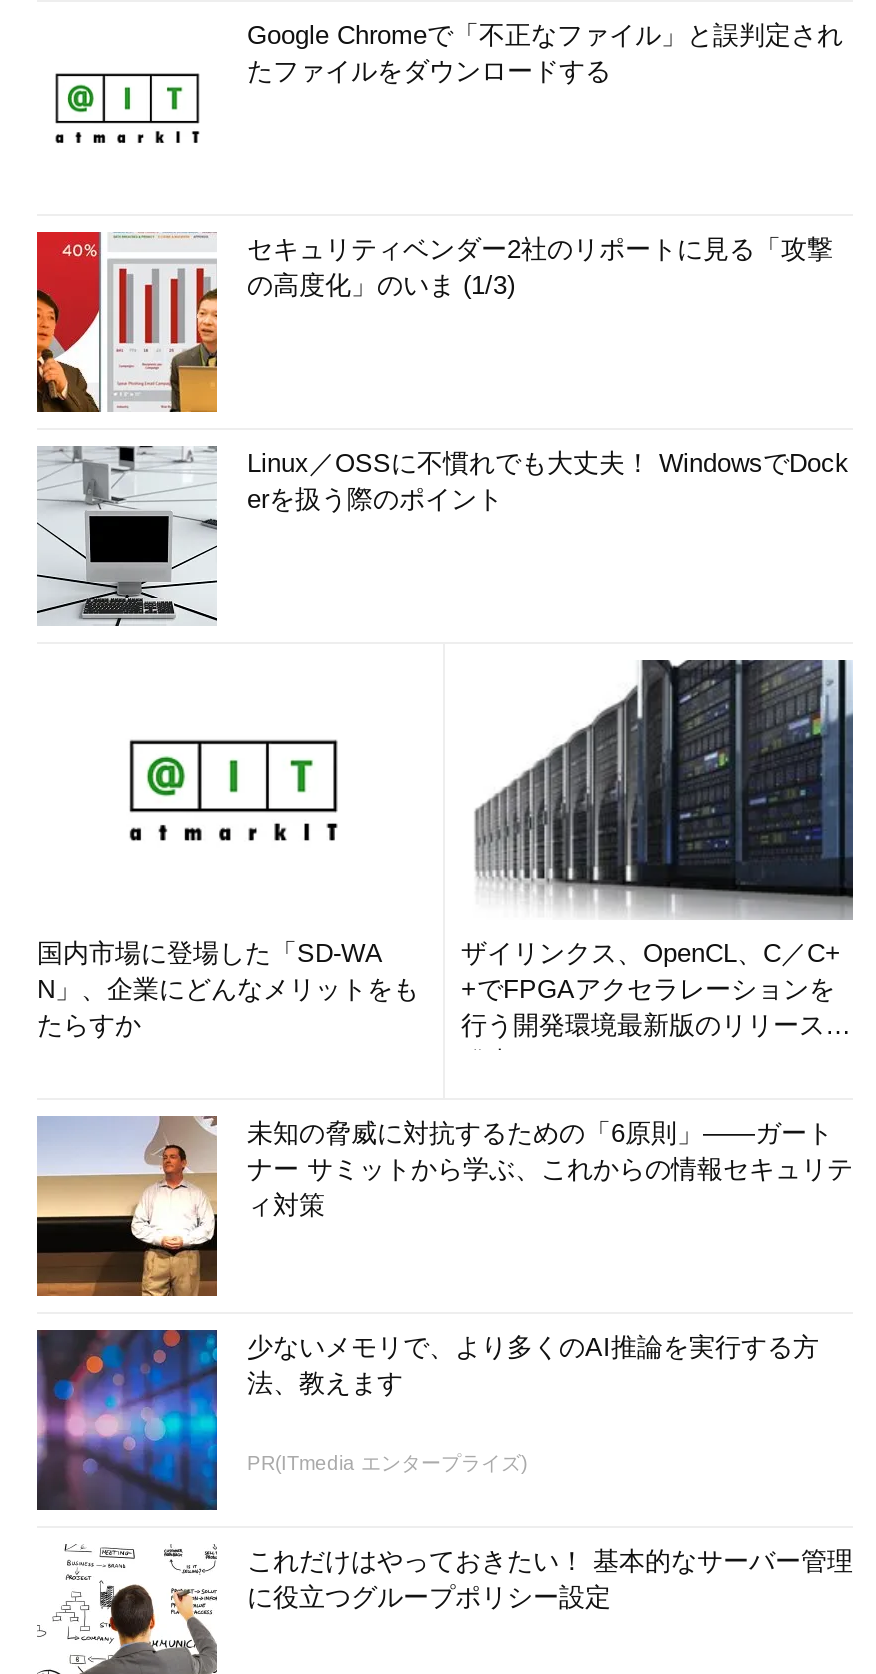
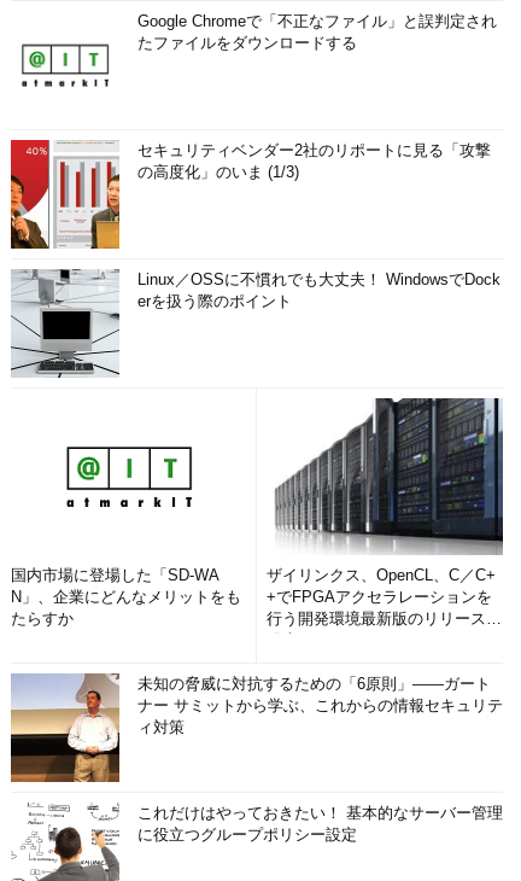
[35,1328,819,1512] [image] | 少ないメモリで、より多くのAI推論を実行する方 | 法、教えます | PR(ITmedia エンタープライズ) -> none

